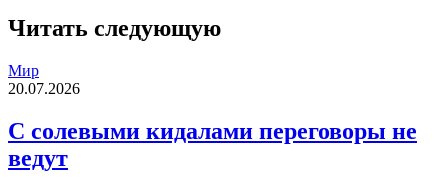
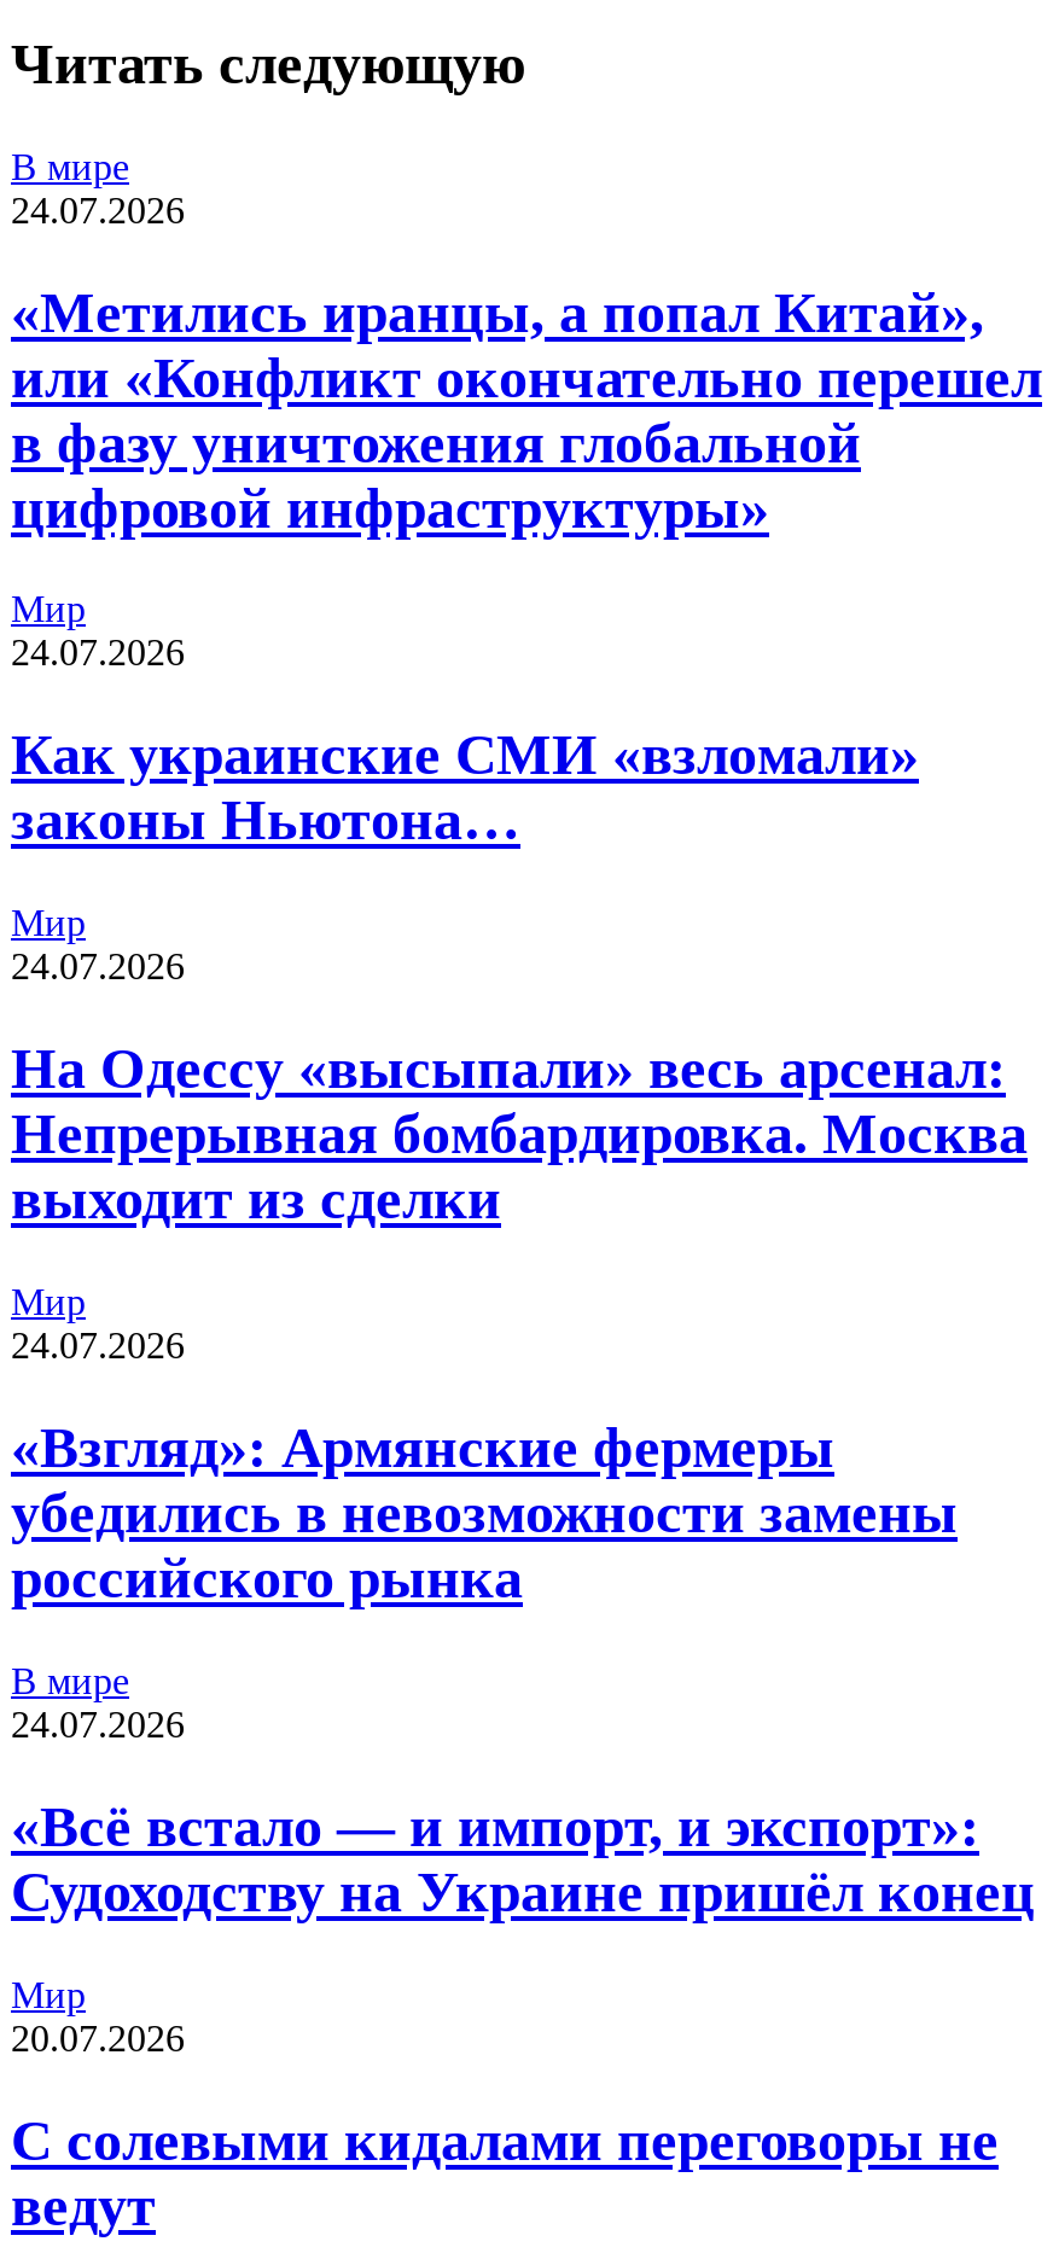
none -> [11,145,1042,1923] В мире | 24.07.2026 | «Метились иранцы, а попал Китай», | или «Конфликт окончательно перешел | в фазу уничтожения глобальной | цифровой инфраструктуры» | Мир | 24.07.2026 | Как украинские СМИ «взломали» | законы Ньютона… | Мир | 24.07.2026 | На Одессу «высыпали» весь арсенал: | Непрерывная бомбардировка. Москва | выходит из сделки | Мир | 24.07.2026 | «Взгляд»: Армянские фермеры | убедились в невозможности замены | российского рынка | В мире | 24.07.2026 | «Всё встало — и импорт, и экспорт»: | Судоходству на Украине пришёл конец

